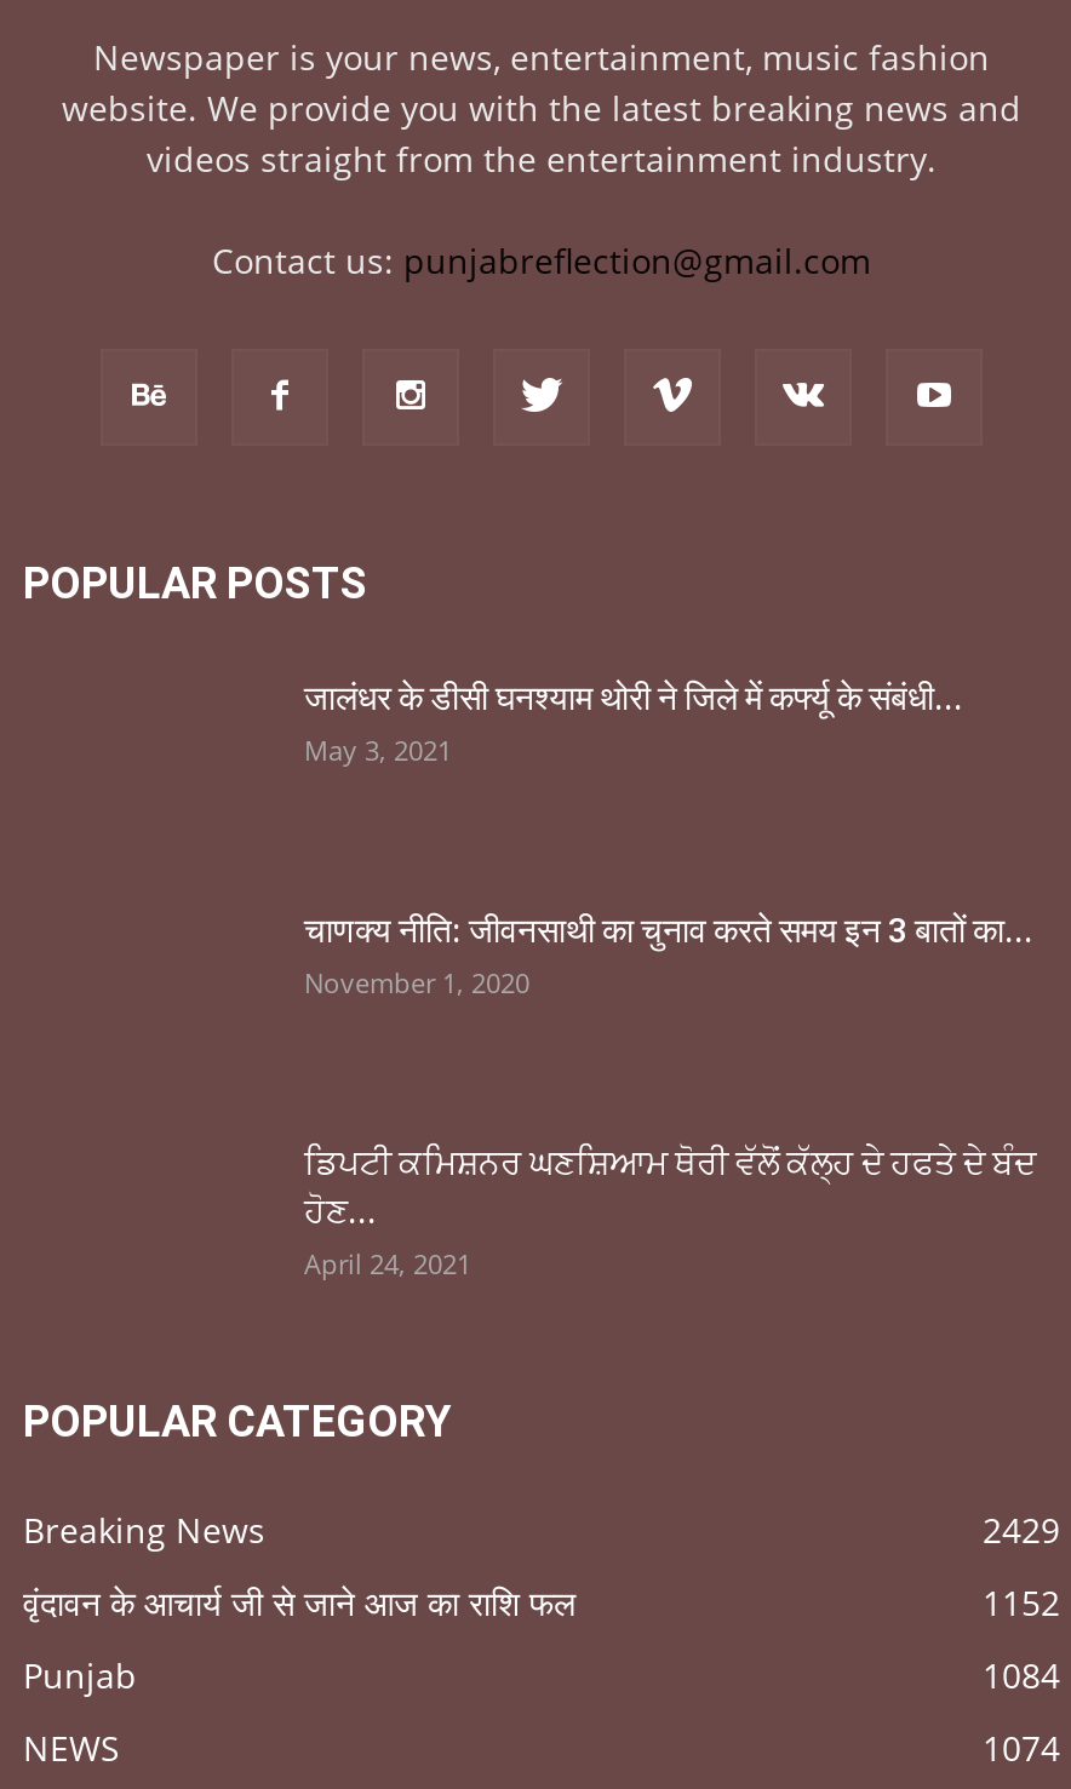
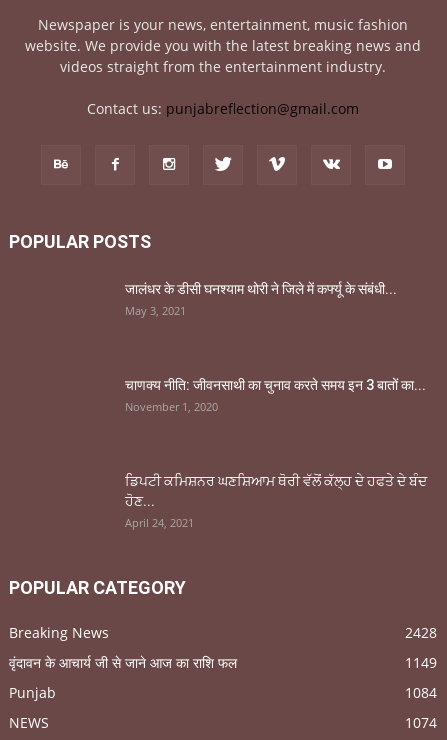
[983,1508,1060,1554] 2429 -> [405,623,437,642] 2428
[983,1580,1060,1626] 1152 -> [405,653,437,672] 1149

